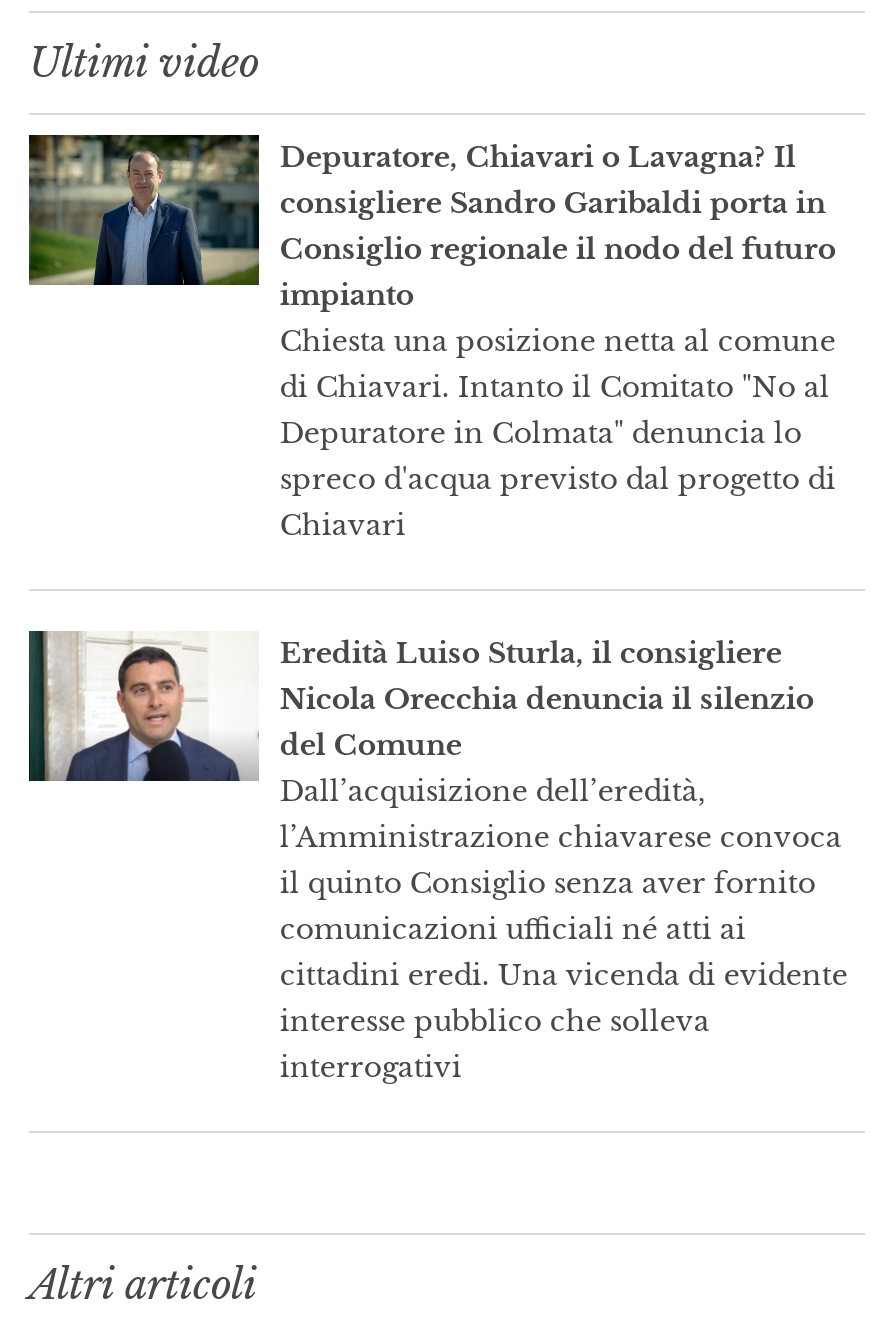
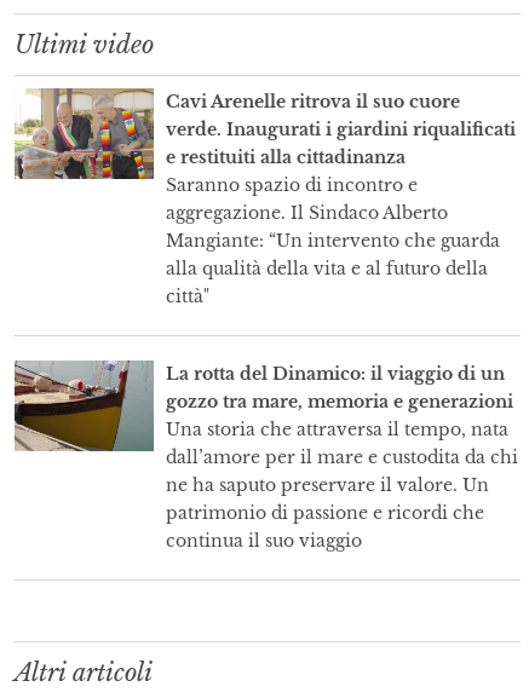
[27,133,836,543] [image] | Depuratore, Chiavari o Lavagna? Il | consigliere Sandro Garibaldi porta in | Consiglio regionale il nodo del futuro | impianto | Chiesta una posizione netta al comune | di Chiavari. Intanto il Comitato "No al | Depuratore in Colmata" denuncia lo | spreco d'acqua previsto dal progetto di | Chiavari -> [13,87,516,308] [image] | Cavi Arenelle ritrova il suo cuore | verde. Inaugurati i giardini riqualificati | e restituiti alla cittadinanza | Saranno spazio di incontro e | aggregazione. Il Sindaco Alberto | Mangiante: “Un intervento che guarda | alla qualità della vita e al futuro della | città"
[27,629,848,1085] [image] | Eredità Luiso Sturla, il consigliere | Nicola Orecchia denuncia il silenzio | del Comune | Dall’acquisizione dell’eredità, | l’Amministrazione chiavarese convoca | il quinto Consiglio senza aver fornito | comunicazioni ufficiali né atti ai | cittadini eredi. Una vicenda di evidente | interesse pubblico che solleva | interrogativi -> [13,359,519,552] [image] | La rotta del Dinamico: il viaggio di un | gozzo tra mare, memoria e generazioni | Una storia che attraversa il tempo, nata | dall’amore per il mare e custodita da chi | ne ha saputo preservare il valore. Un | patrimonio di passione e ricordi che | continua il suo viaggio

